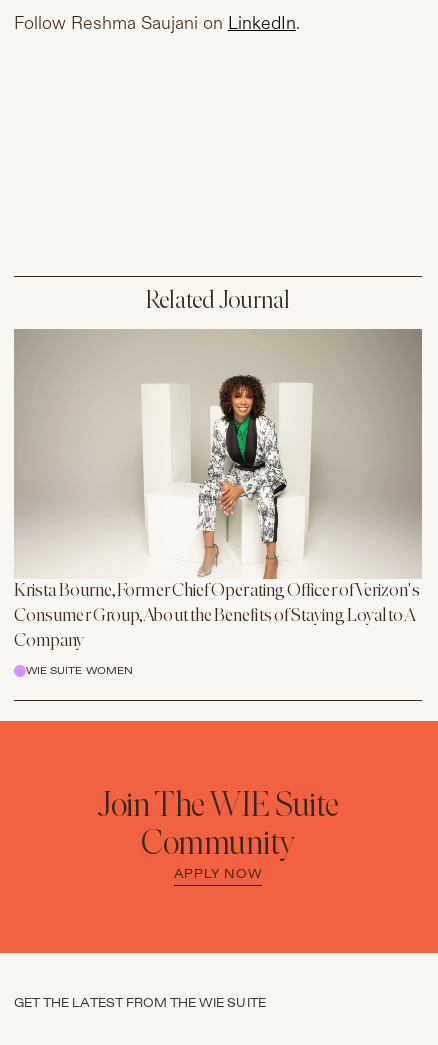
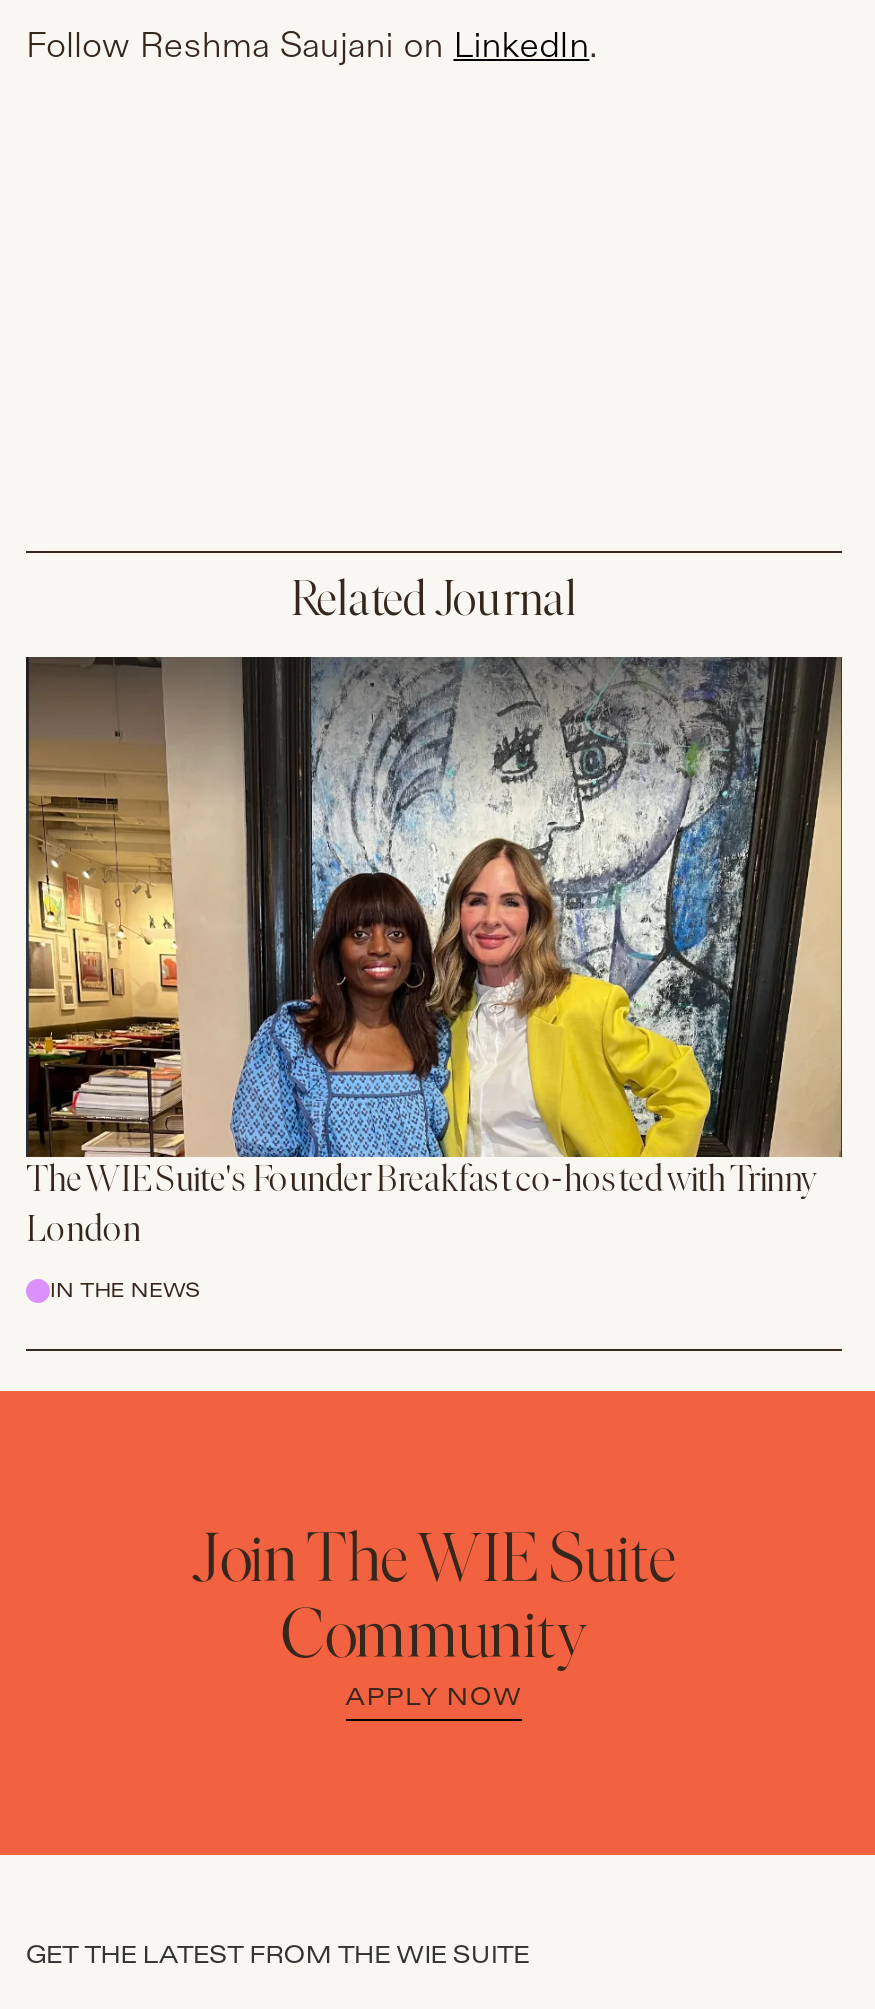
[14,328,422,651] [image] | Krista Bourne, Former Chief Operating Officer of Verizon's | Consumer Group, About the Benefits of Staying Loyal to A | Company -> [24,657,842,1251] [image] | The WIE Suite's Founder Breakfast co-hosted with Trinny | London
[26,664,133,678] WIE SUITE WOMEN -> [50,1277,199,1305] IN THE NEWS

